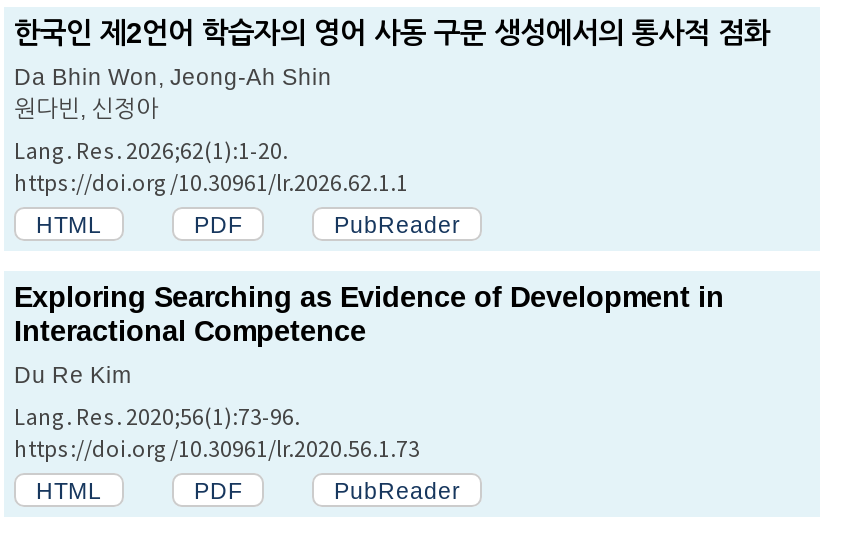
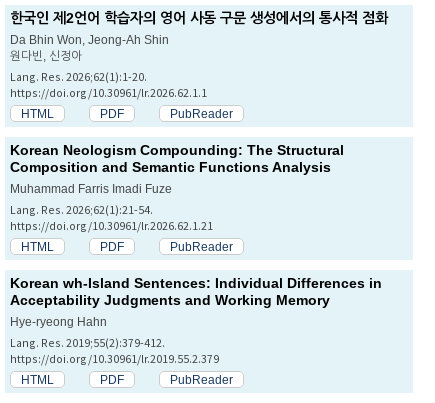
[14,280,724,462] Exploring Searching as Evidence of Development in | Interactional Competence | Du Re Kim | Lang. Res. 2020;56(1):73-96. | https://doi.org/10.30961/lr.2020.56.1.73 -> [10,142,382,366] Korean Neologism Compounding: The Structural | Composition and Semantic Functions Analysis | Muhammad Farris Imadi Fuze | Lang. Res. 2026;62(1):21-54. | https://doi.org/10.30961/lr.2026.62.1.21 | HTML | PDF | PubReader | Korean wh-Island Sentences: Individual Differences in | Acceptability Judgments and Working Memory | Hye-ryeong Hahn | Lang. Res. 2019;55(2):379-412. | https://doi.org/10.30961/lr.2019.55.2.379

